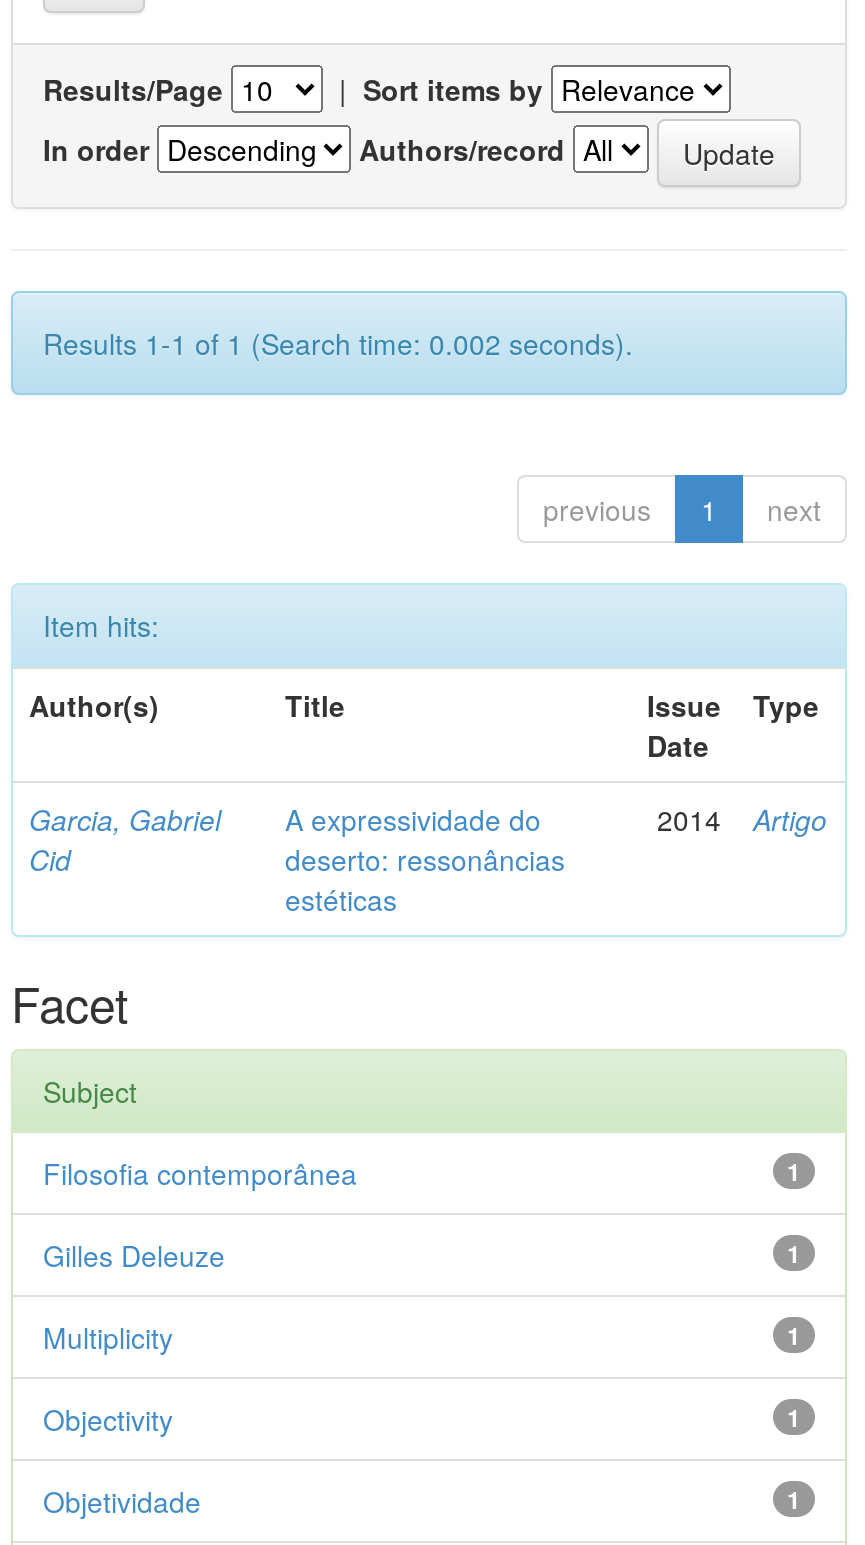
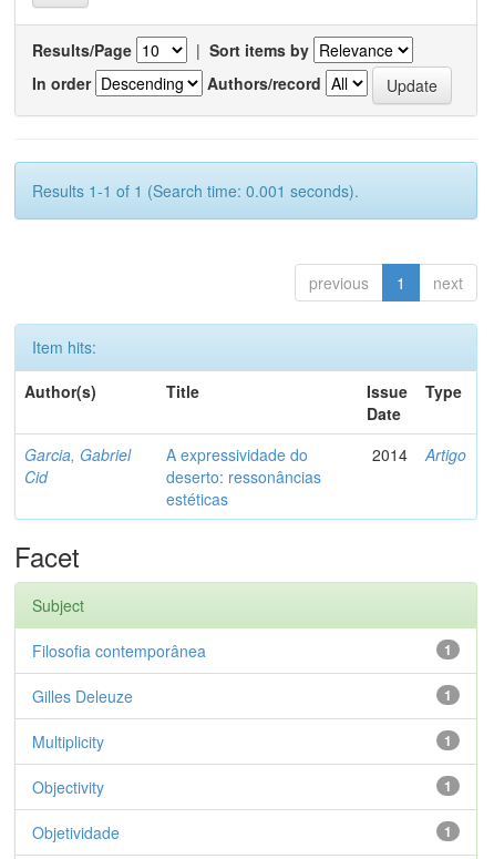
[43,323,633,363] Results 1-1 of 1 (Search time: 0.002 seconds). -> [32,180,359,202] Results 1-1 of 1 (Search time: 0.001 seconds).

